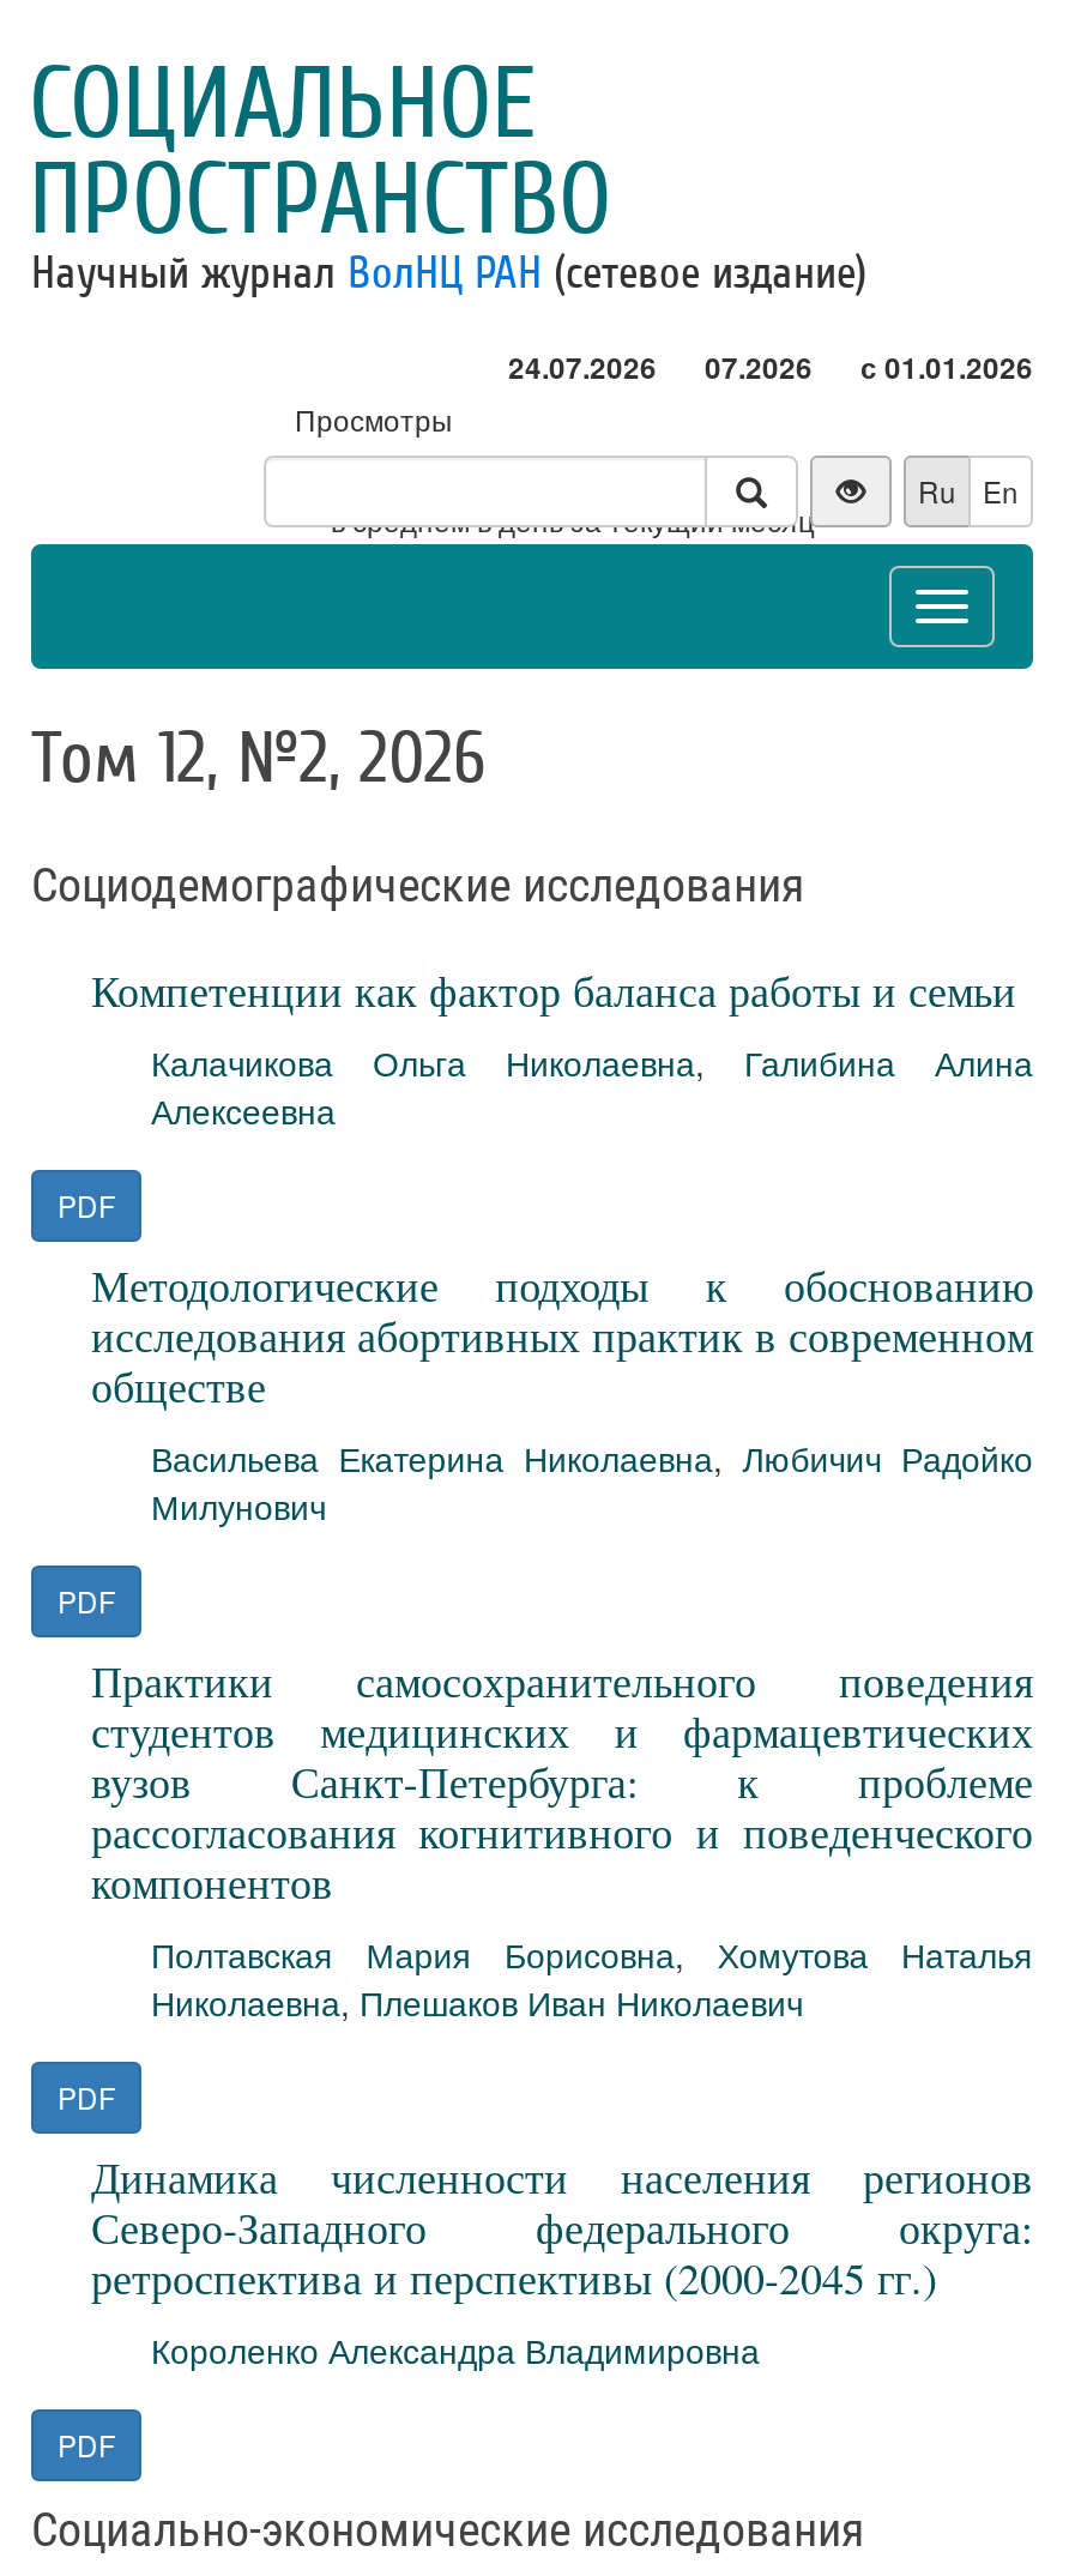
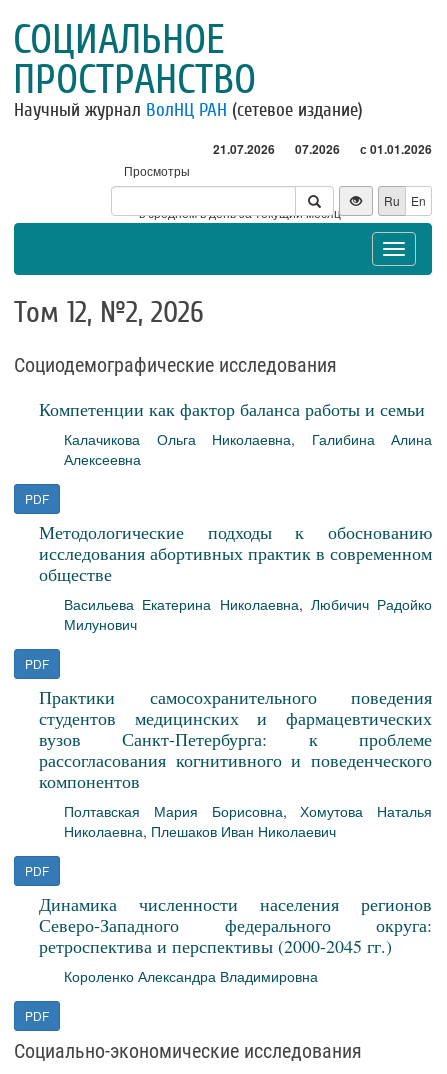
[508,345,1033,388] 24.07.2026 07.2026 с 01.01.2026 -> [213,140,432,158] 21.07.2026 07.2026 с 01.01.2026

